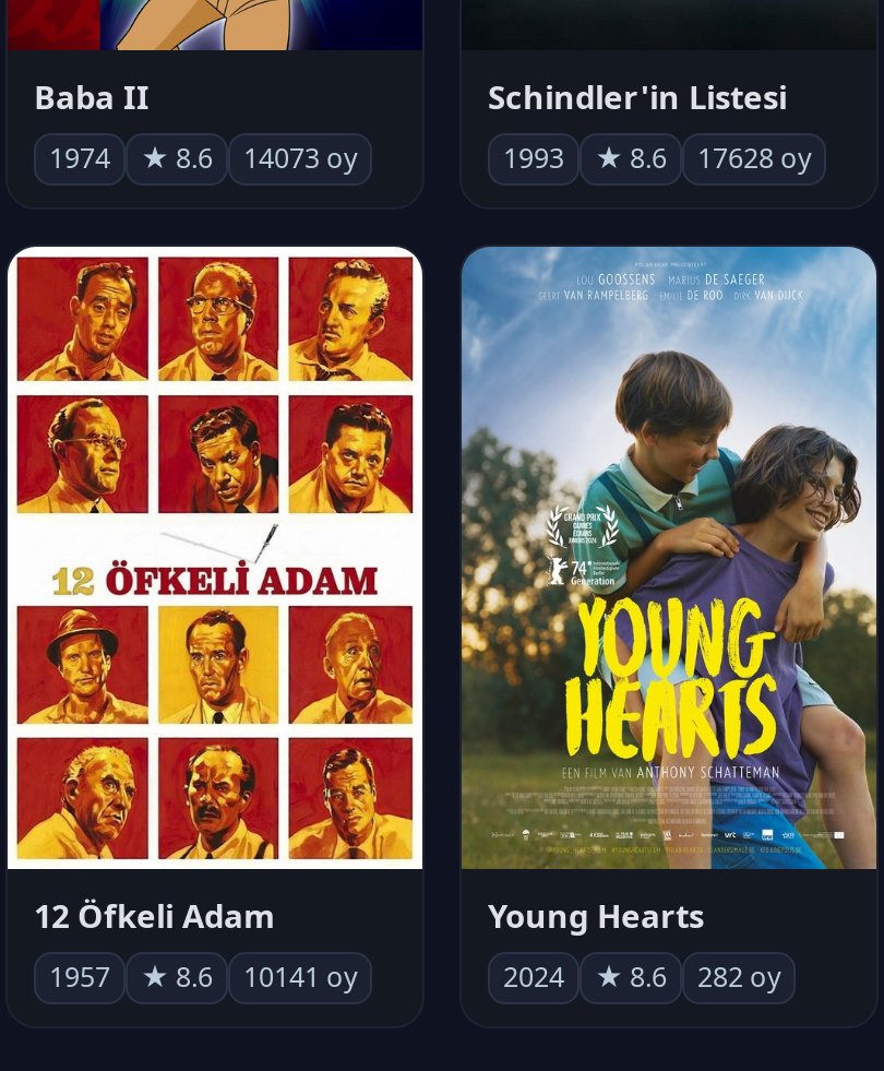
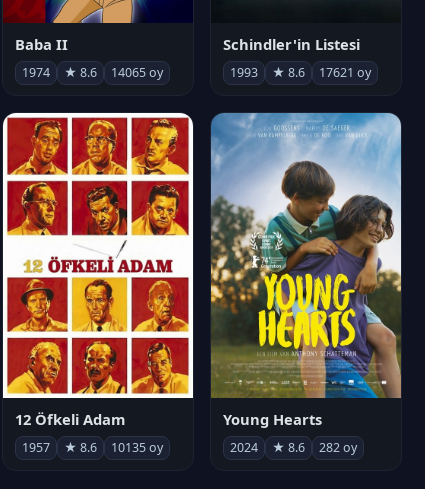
[243,140,357,177] 14073 oy -> [111,64,163,81] 14065 oy
[697,140,811,177] 17628 oy -> [319,64,371,81] 17621 oy
[243,959,357,996] 10141 oy -> [111,439,163,456] 10135 oy

